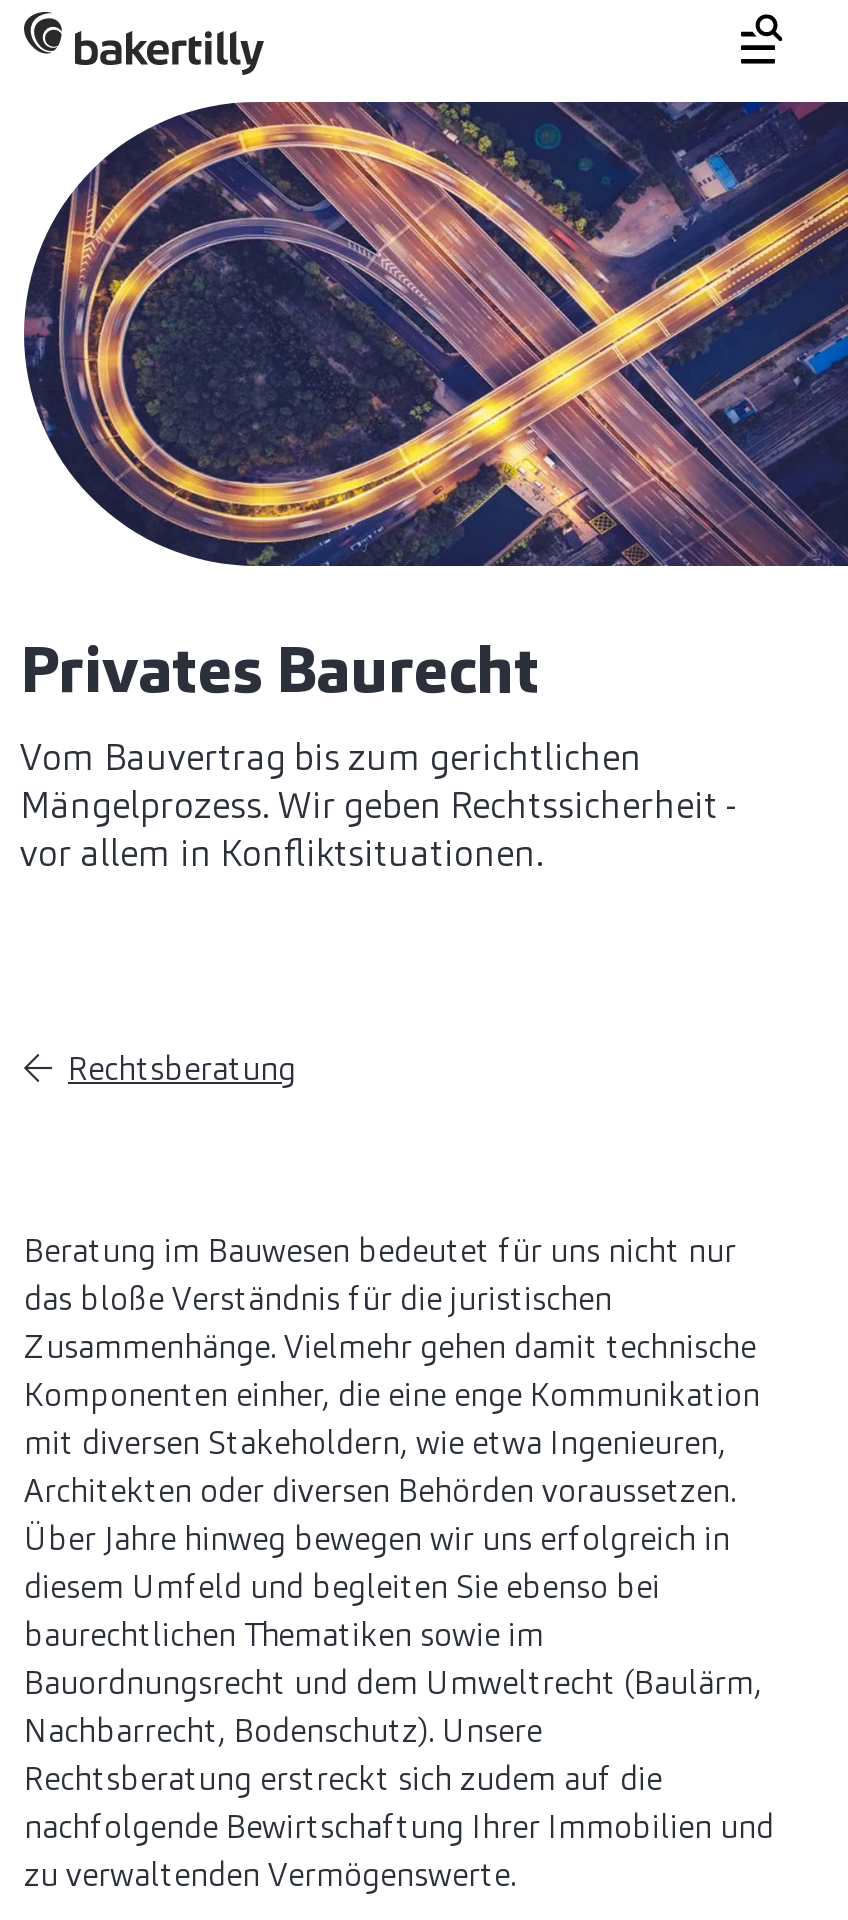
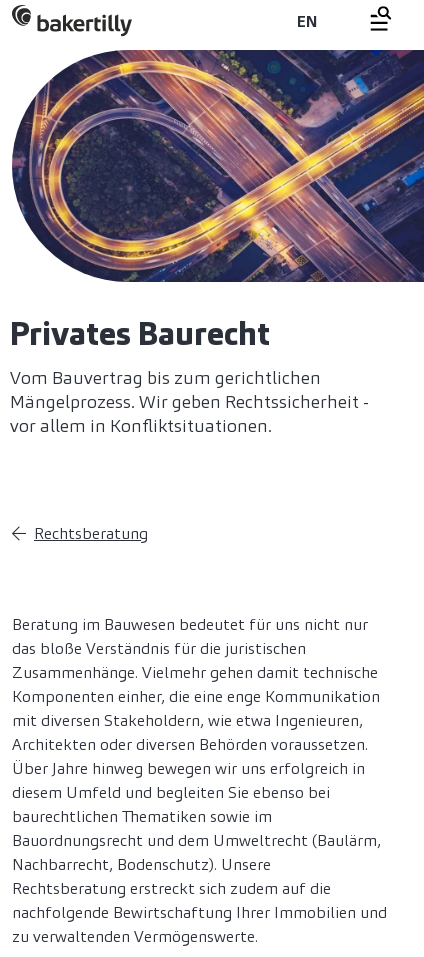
none -> [297,11,318,32] EN

